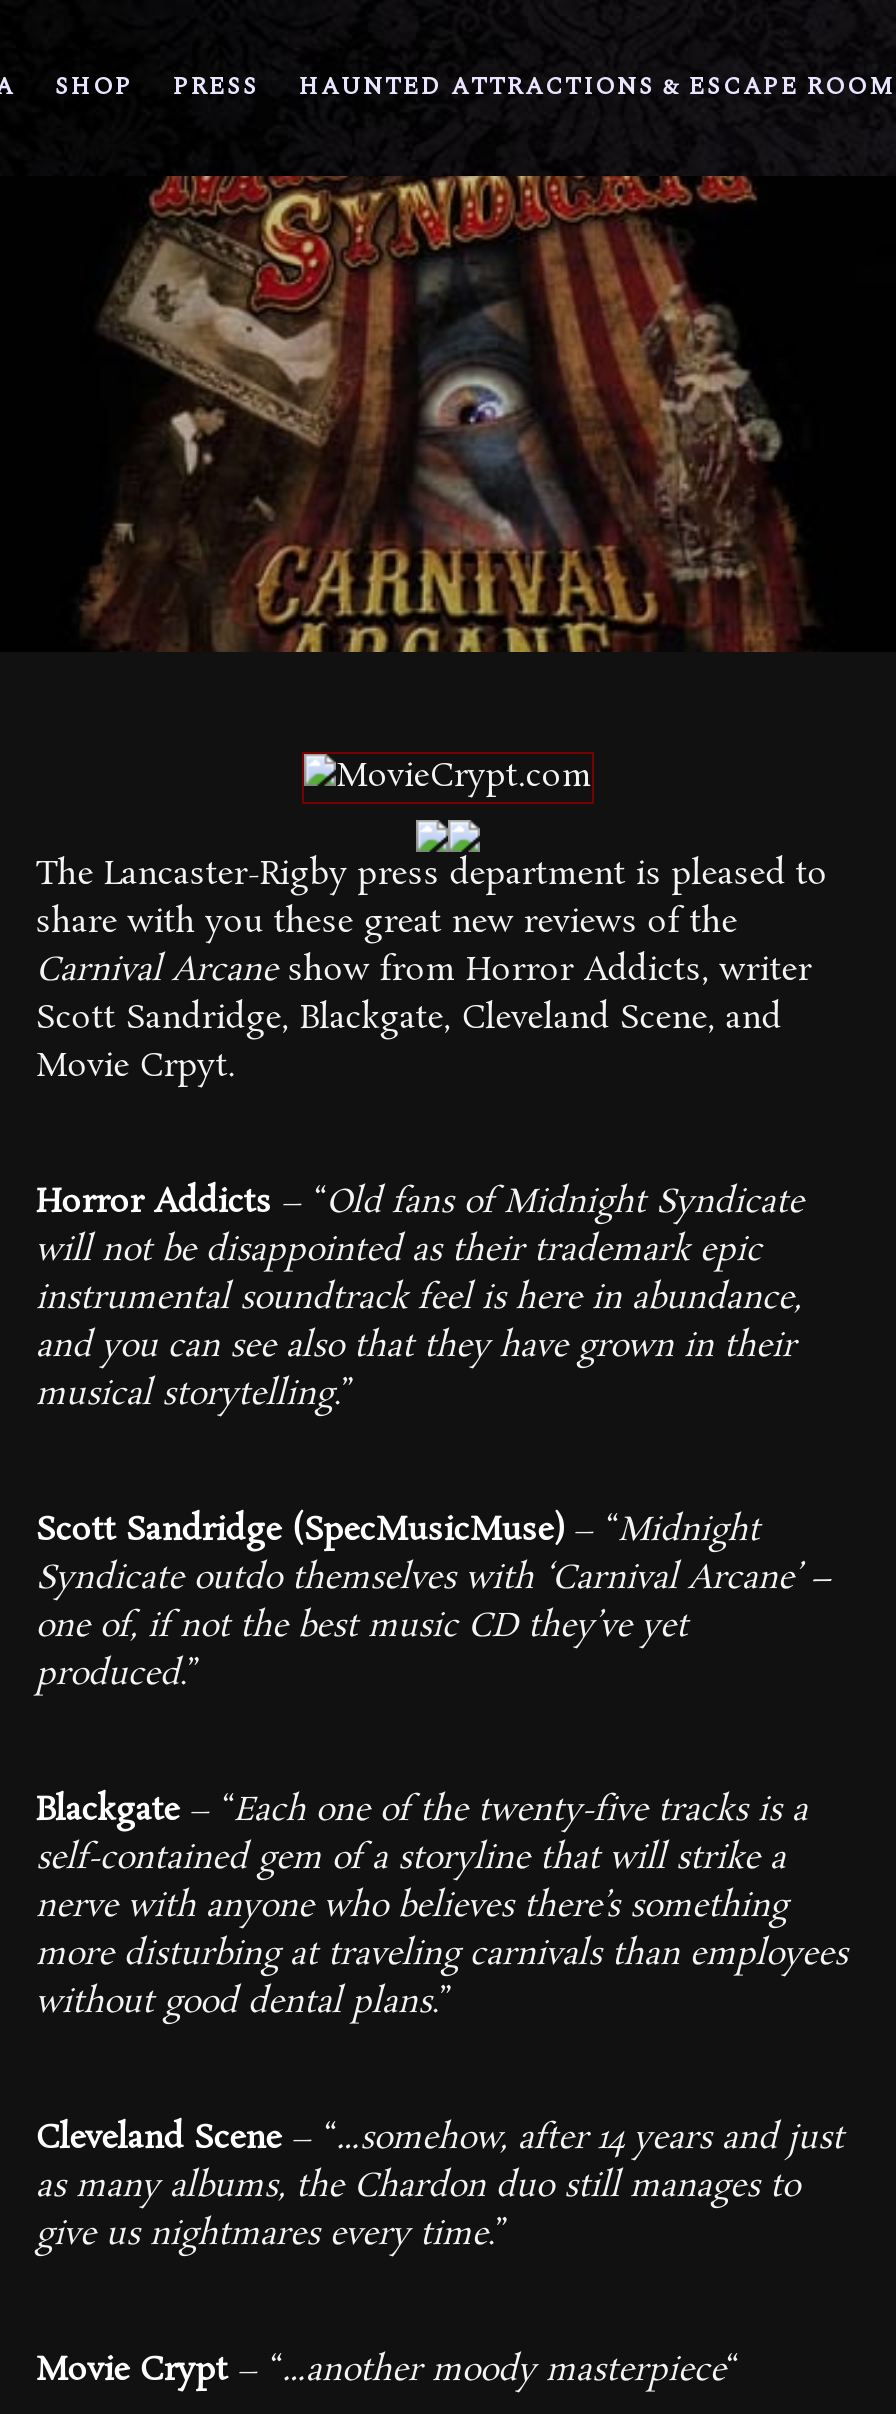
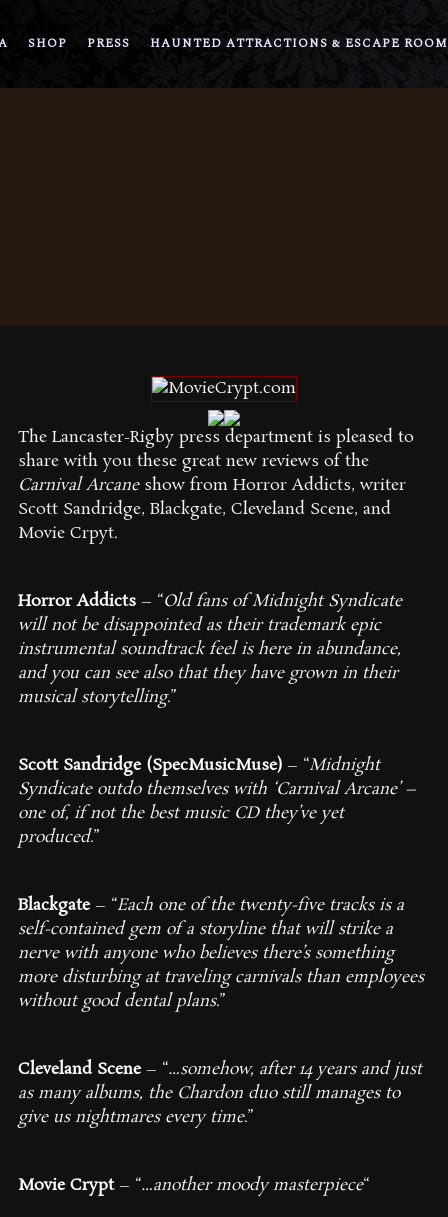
[6,174,890,654] [image] -> none

